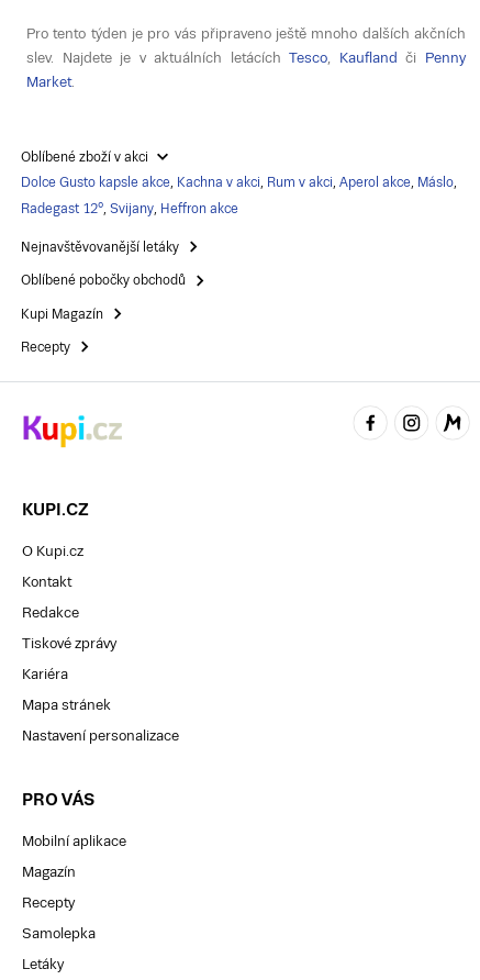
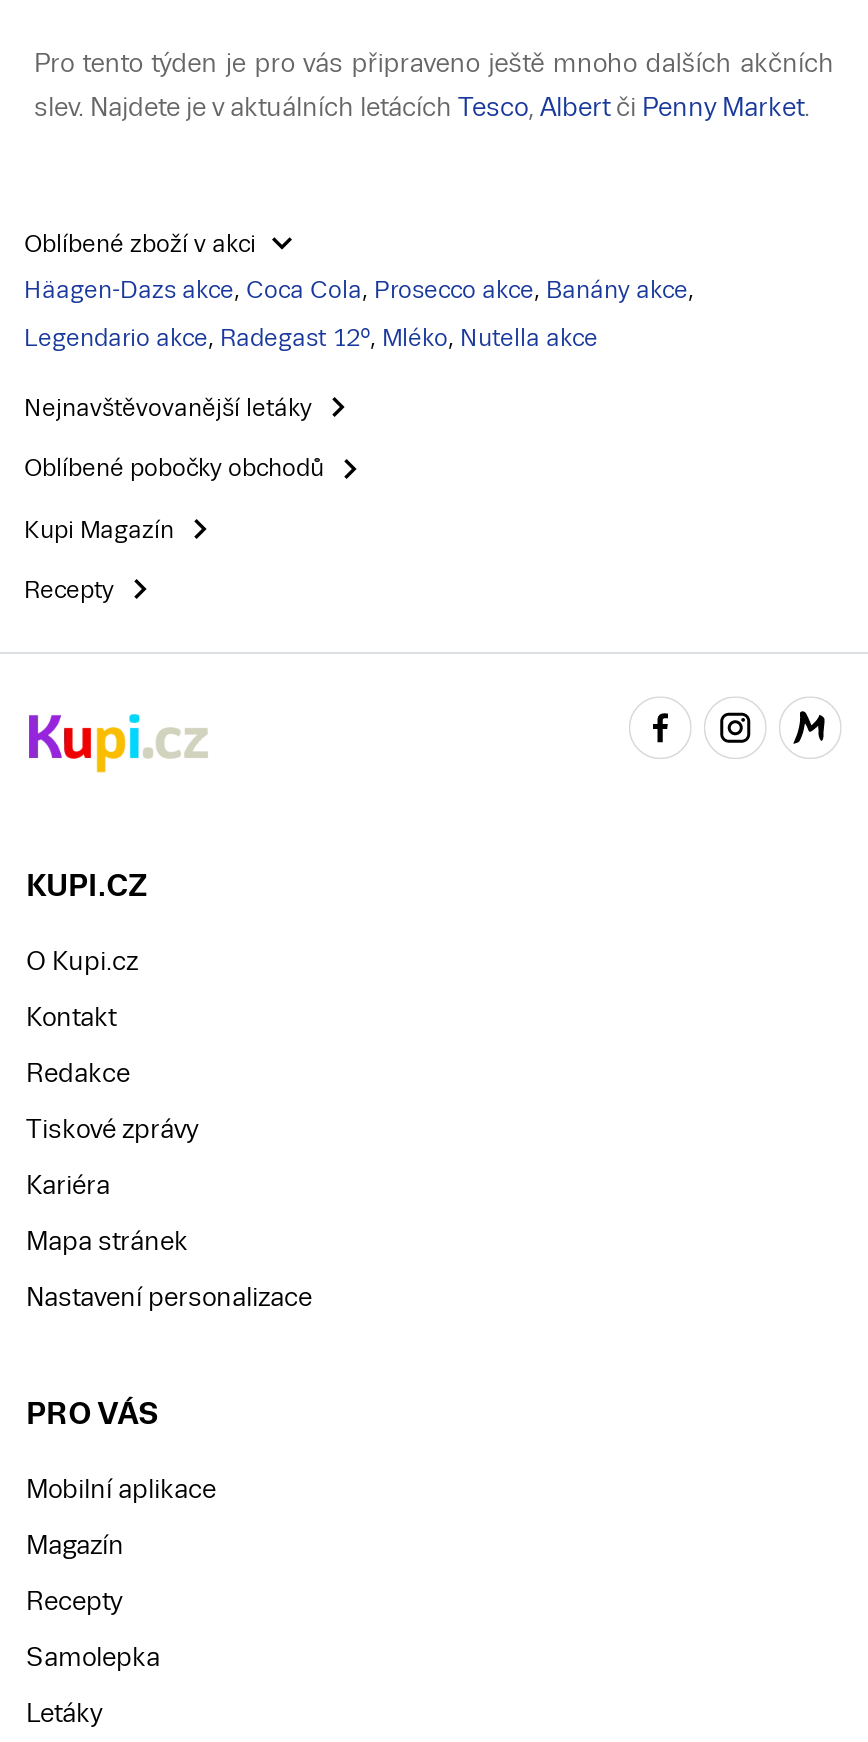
[26,49,466,90] slev. Najdete je v aktuálních letácích Tesco, Kaufland či Penny | Market. -> [34,91,810,121] slev. Najdete je v aktuálních letácích Tesco, Albert či Penny Market.
[21,175,457,190] Dolce Gusto kapsle akce, Kachna v akci, Rum v akci, Aperol akce, Máslo, -> [24,276,694,304] Häagen-Dazs akce, Coca Cola, Prosecco akce, Banány akce,
[21,201,238,217] Radegast 12°, Svijany, Heffron akce -> [24,324,598,352] Legendario akce, Radegast 12°, Mléko, Nutella akce

